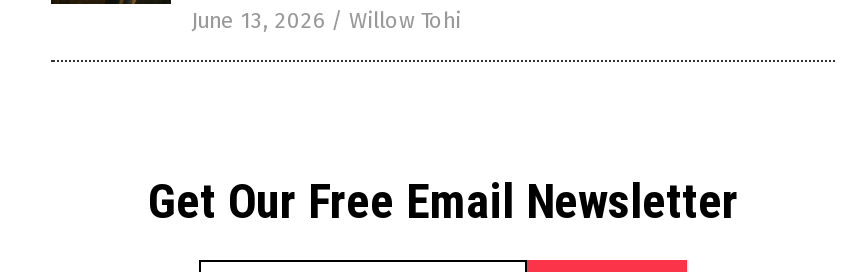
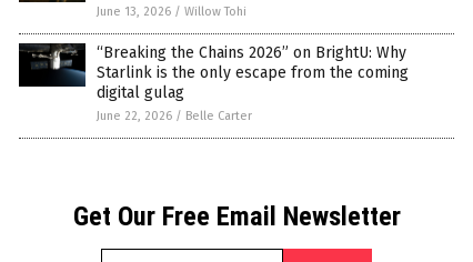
none -> [19,42,409,123] [image] | “Breaking the Chains 2026” on BrightU: Why | Starlink is the only escape from the coming | digital gulag | June 22, 2026 / Belle Carter

